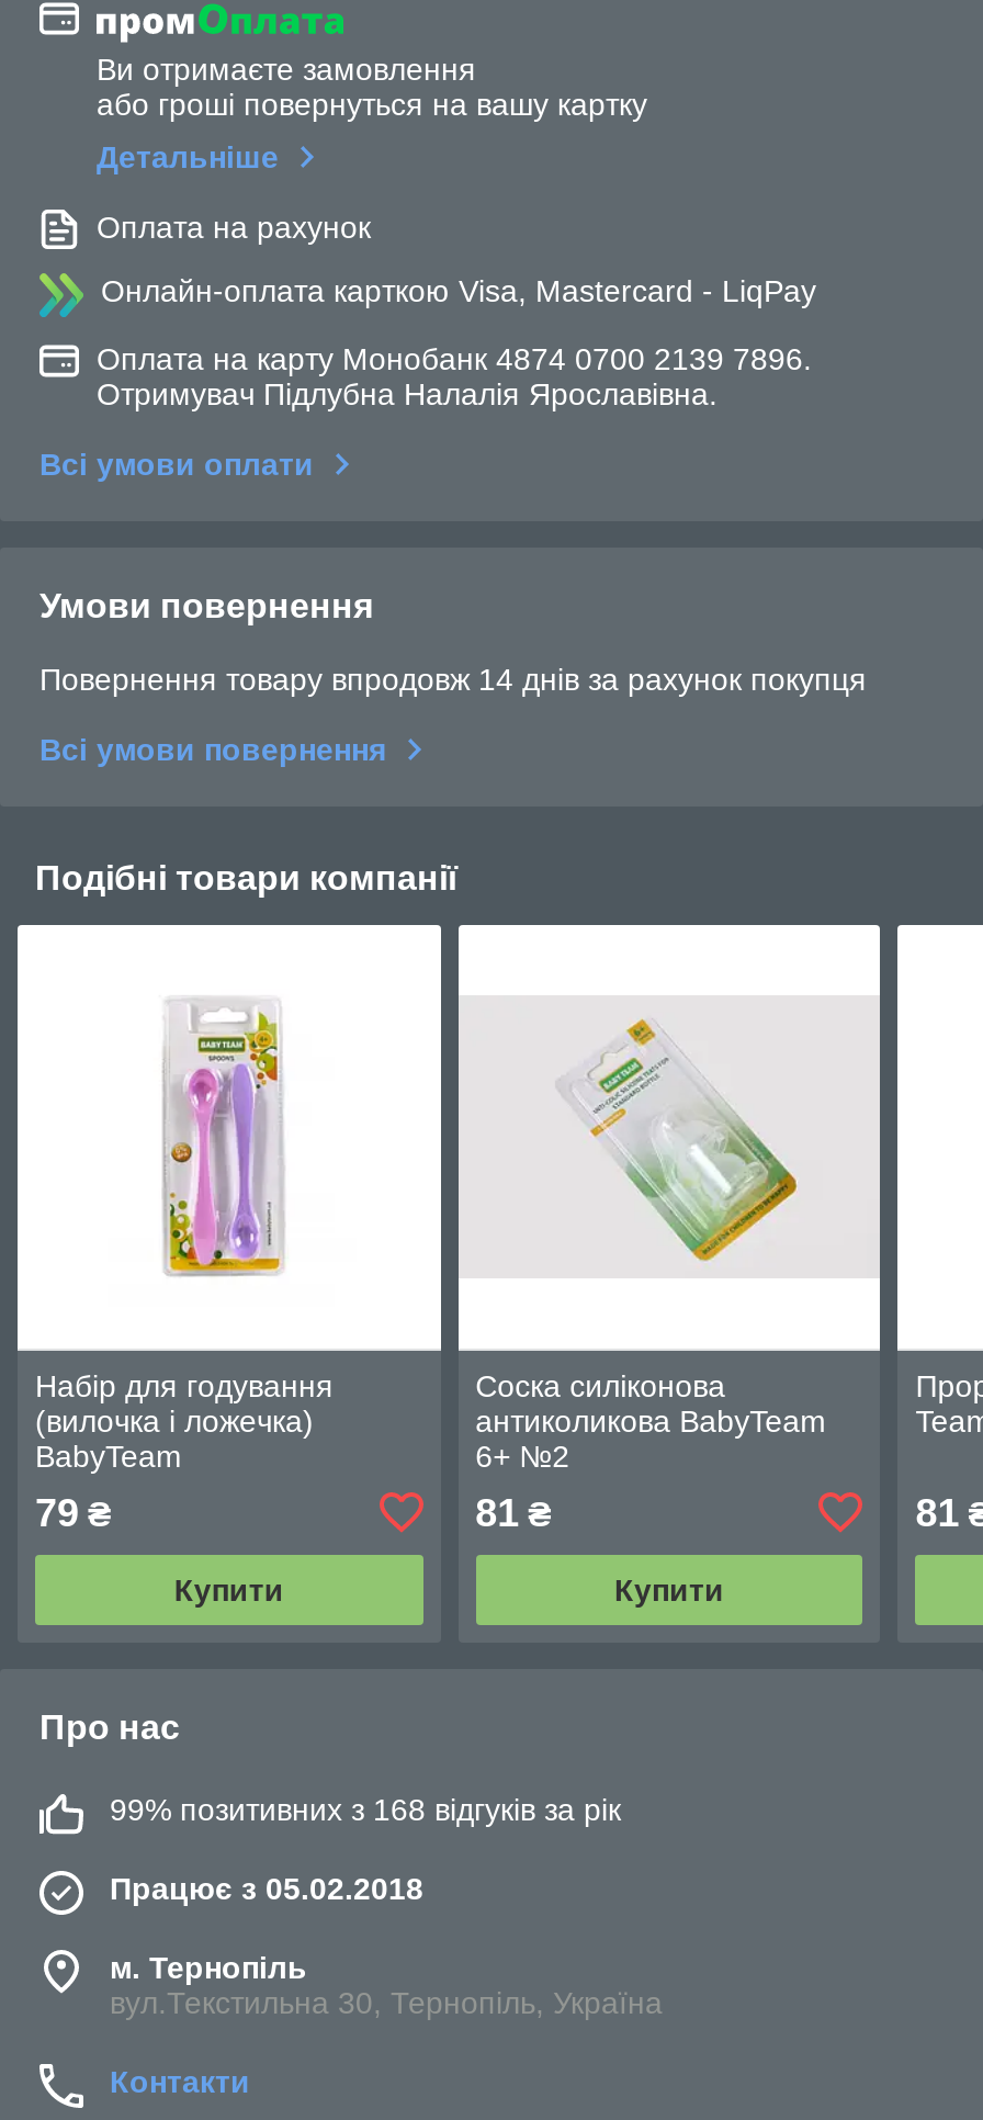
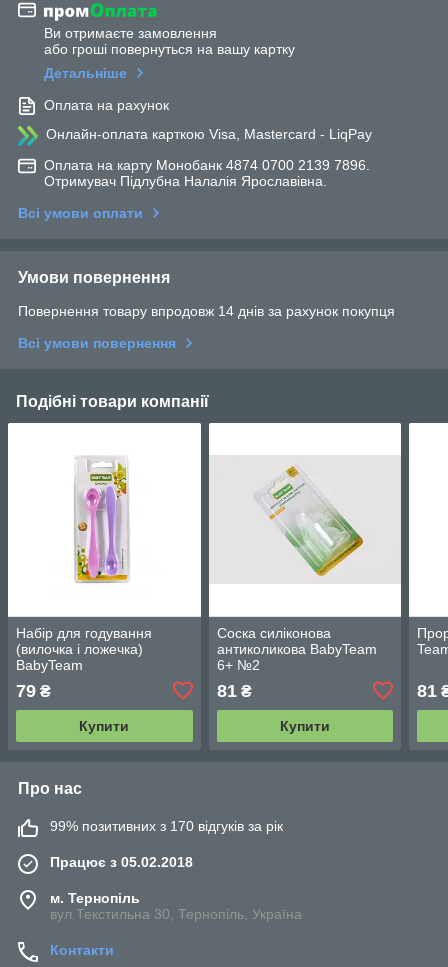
[110,1791,621,1827] 99% позитивних з 168 відгуків за рік -> [50,818,283,834] 99% позитивних з 170 відгуків за рік

